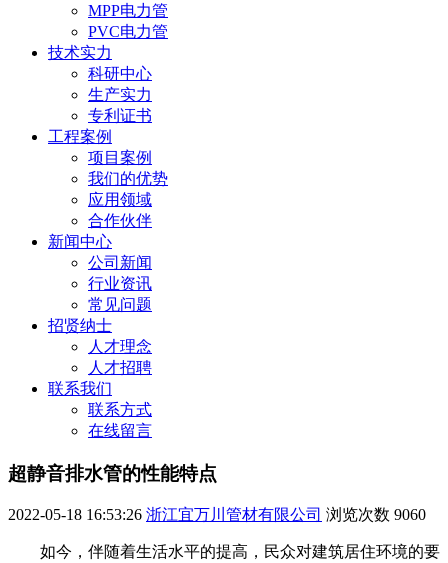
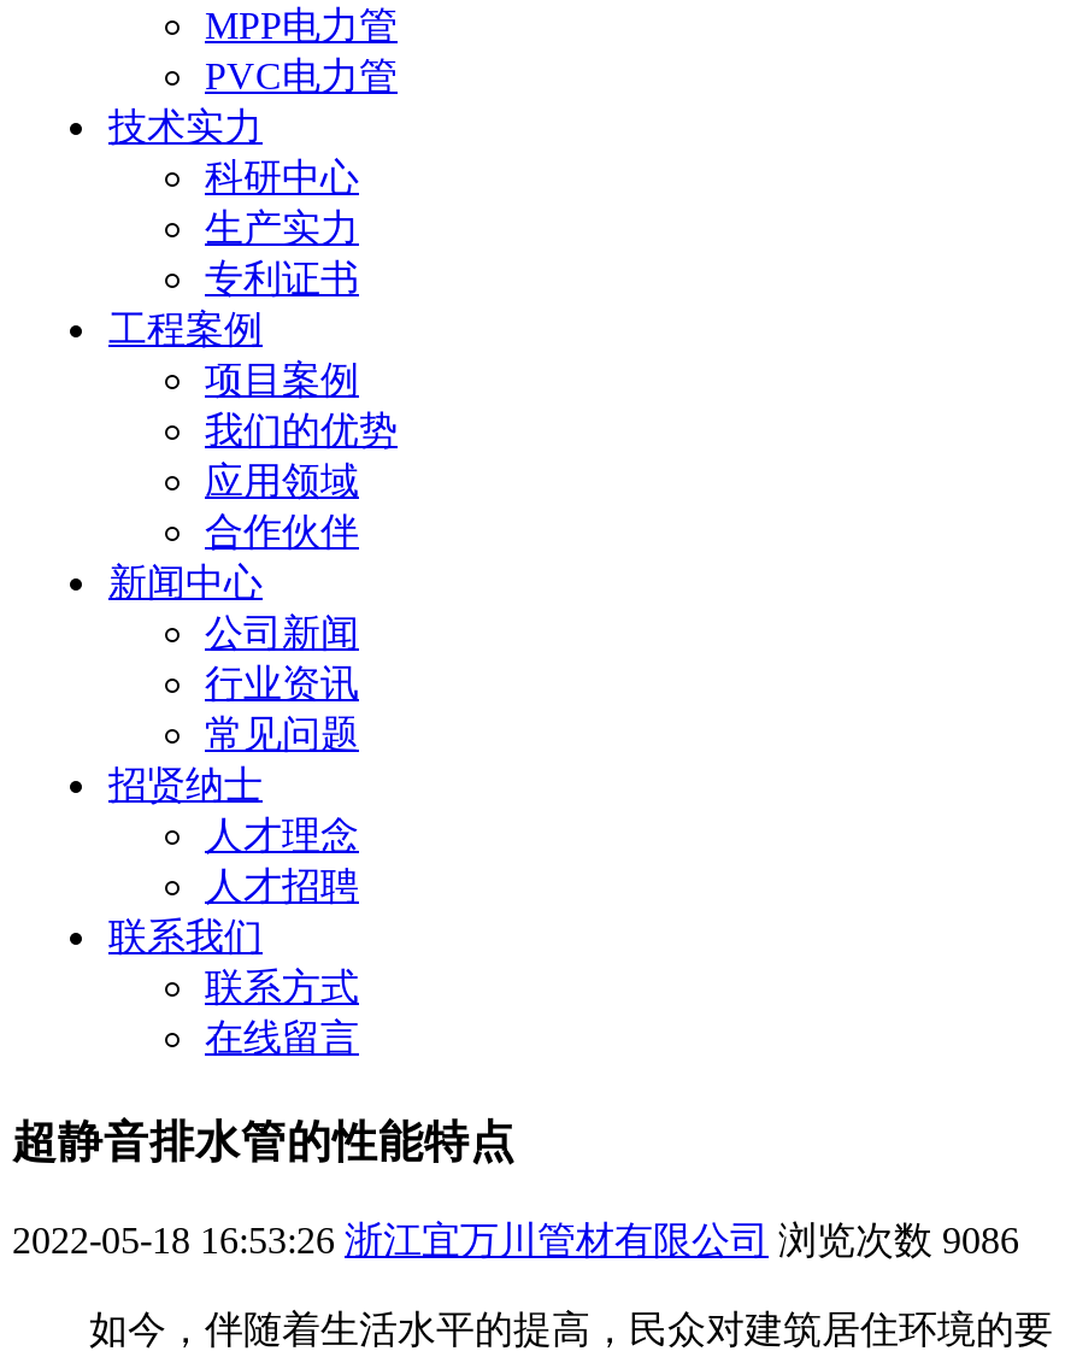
[8,506,426,523] 2022-05-18 16:53:26 浙江宜万川管材有限公司 浏览次数9060 -> [12,1220,1019,1261] 2022-05-18 16:53:26 浙江宜万川管材有限公司 浏览次数9086

